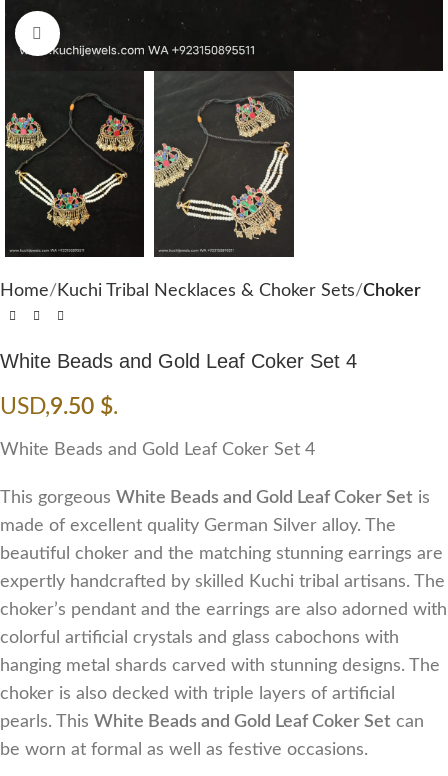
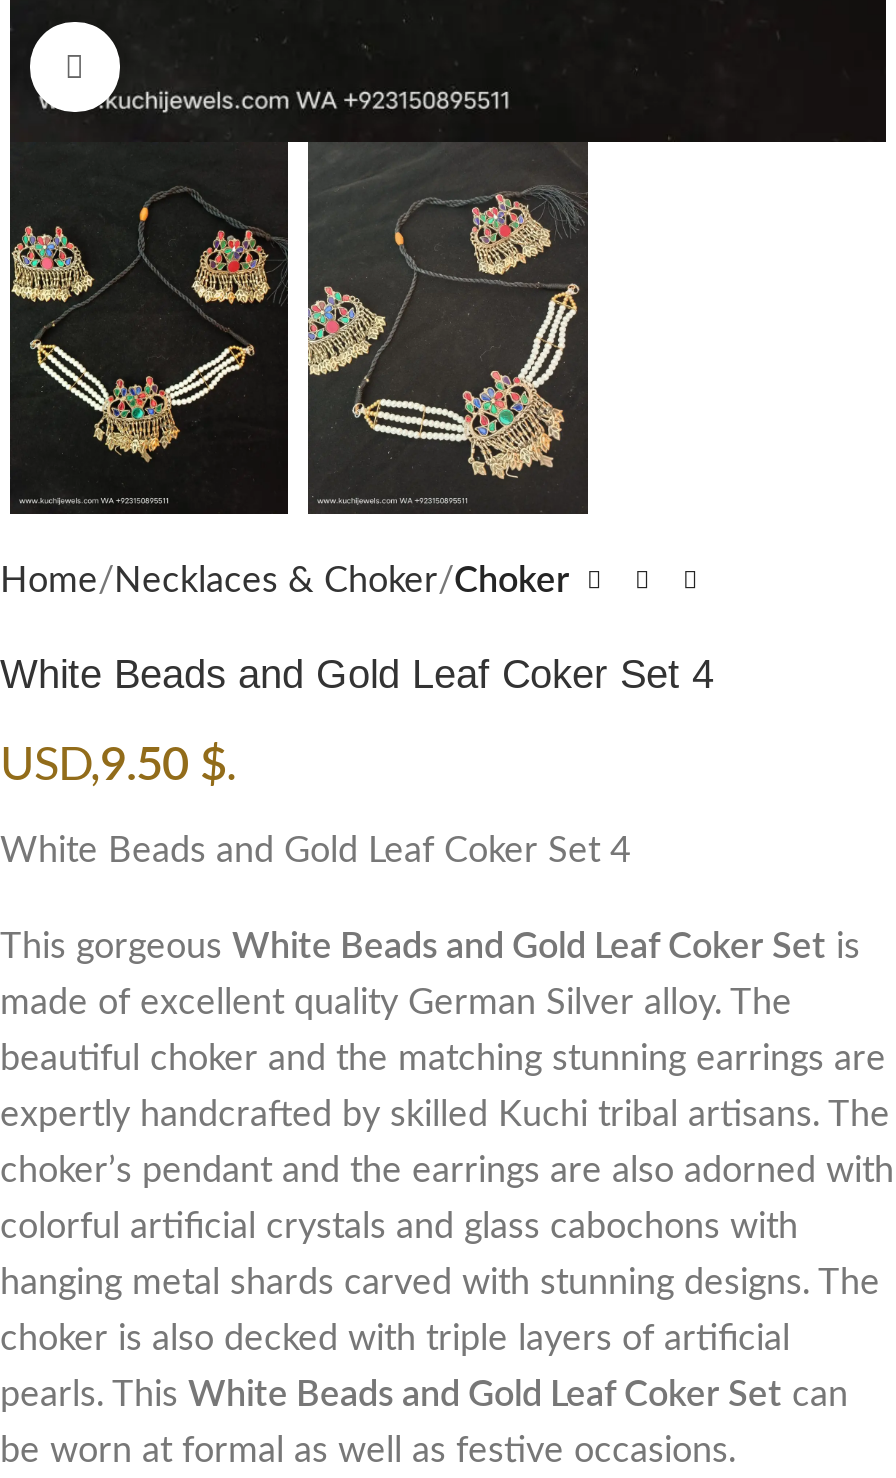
[0,282,421,300] Home Kuchi Tribal Necklaces & Choker Sets Choker -> [0,564,570,600] Home Necklaces & Choker Choker

